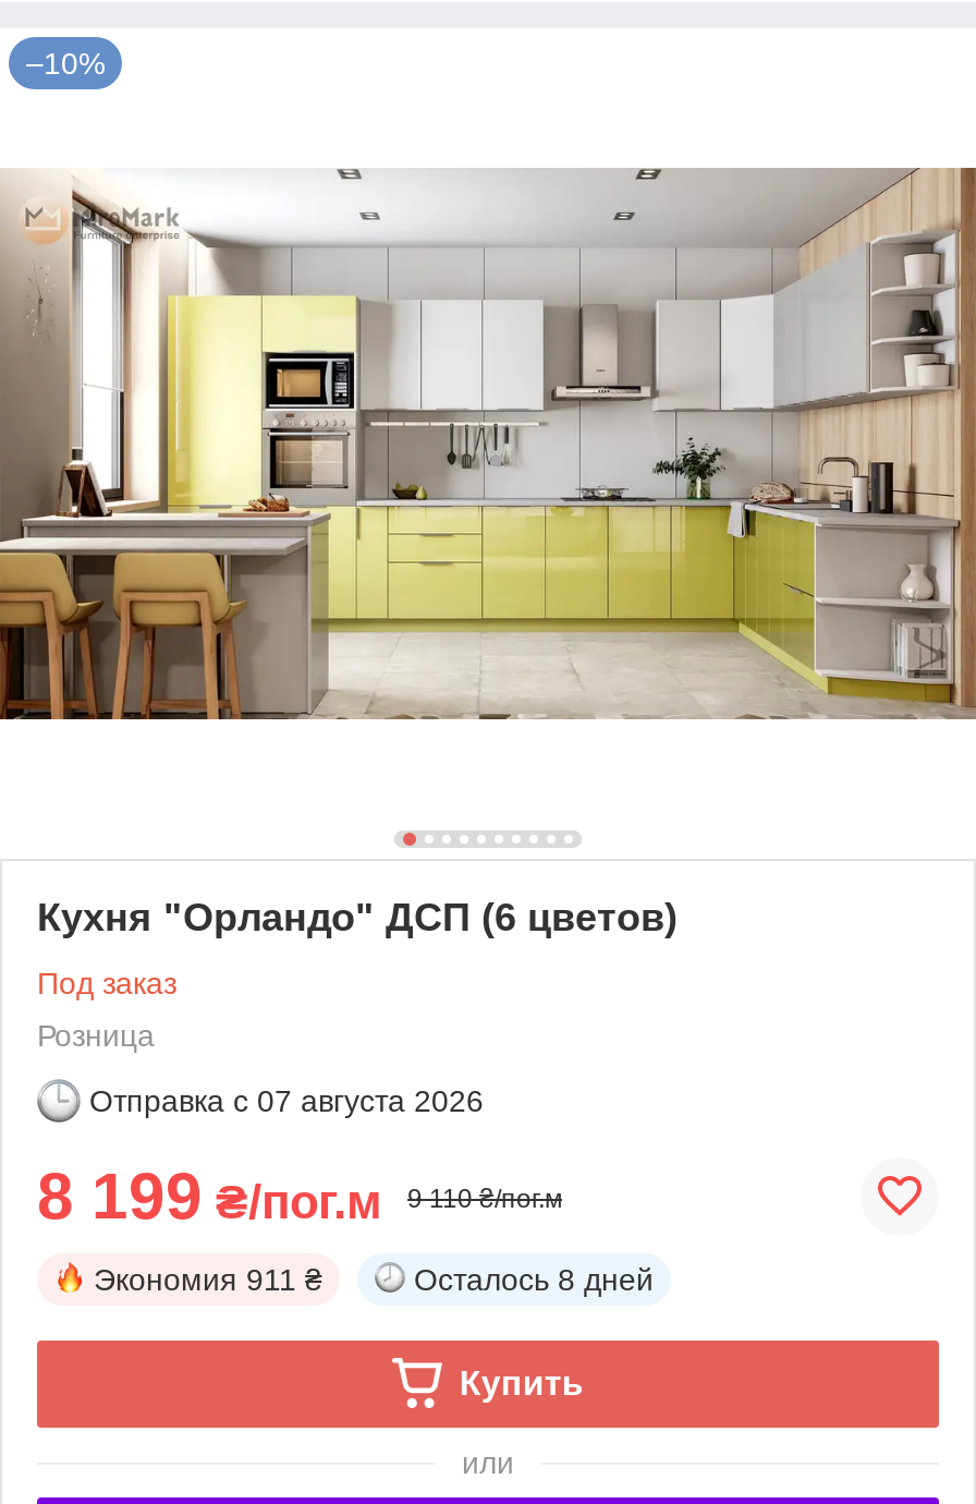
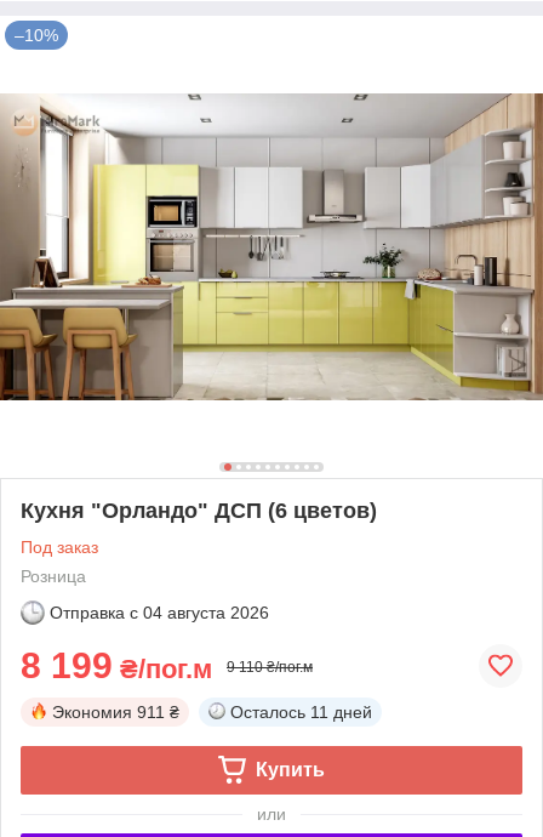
[89,1083,484,1118] Отправка с 07 августа 2026 -> [50,603,269,622] Отправка с 04 августа 2026
[414,1262,654,1296] Осталось 8 дней -> [230,702,372,722] Осталось 11 дней

